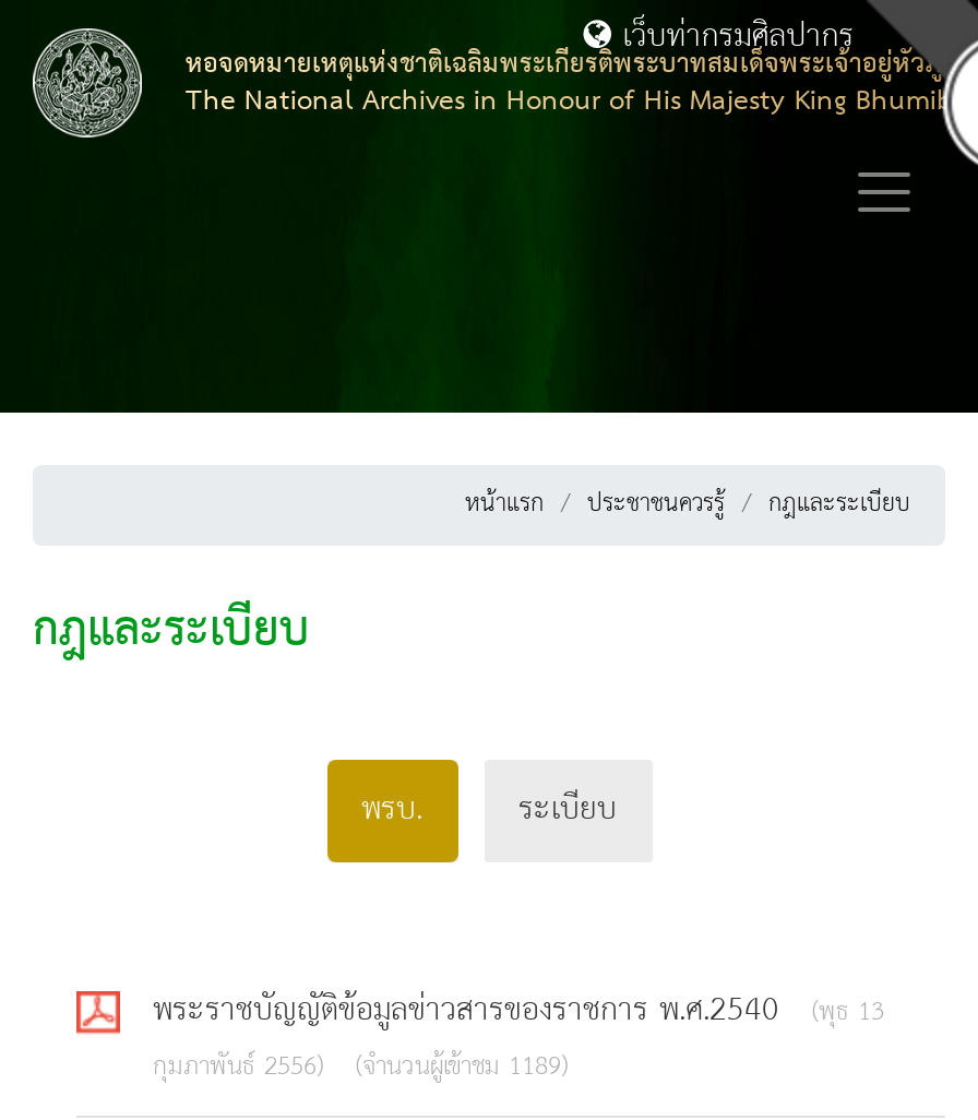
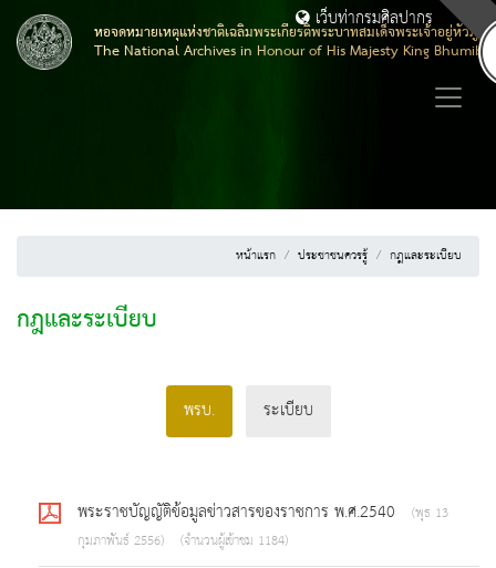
[356,1041,568,1091] (จำนวนผู้เข้าชม 1189) -> [180,528,288,553] (จำนวนผู้เข้าชม 1184)

